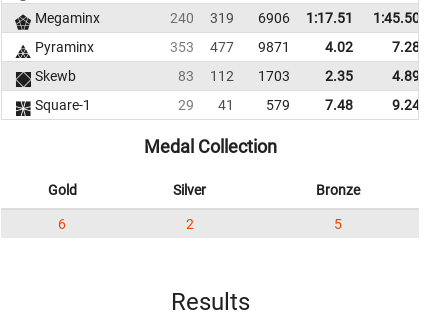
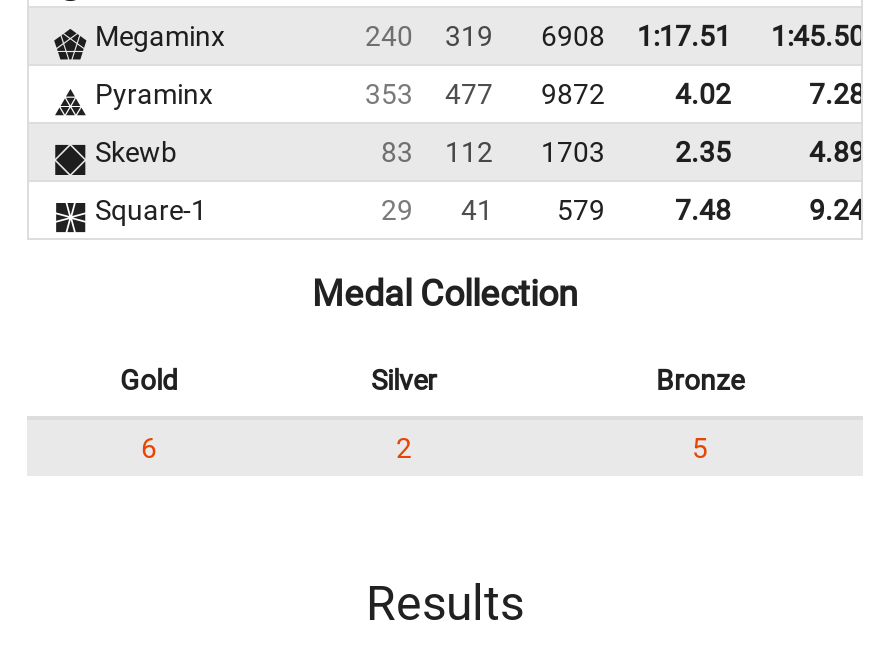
[170,10,420,26] 240 319 6906 1:17.51 1:45.50 -> [365,20,865,52] 240 319 6908 1:17.51 1:45.50
[170,39,290,55] 353 477 9871 -> [365,78,605,110] 353 477 9872

